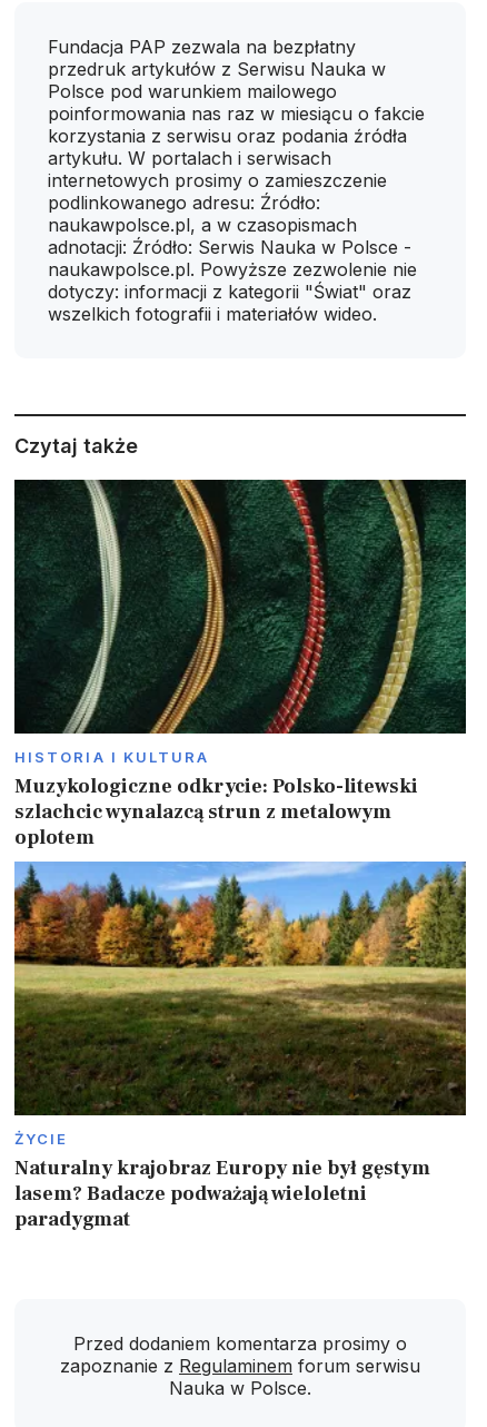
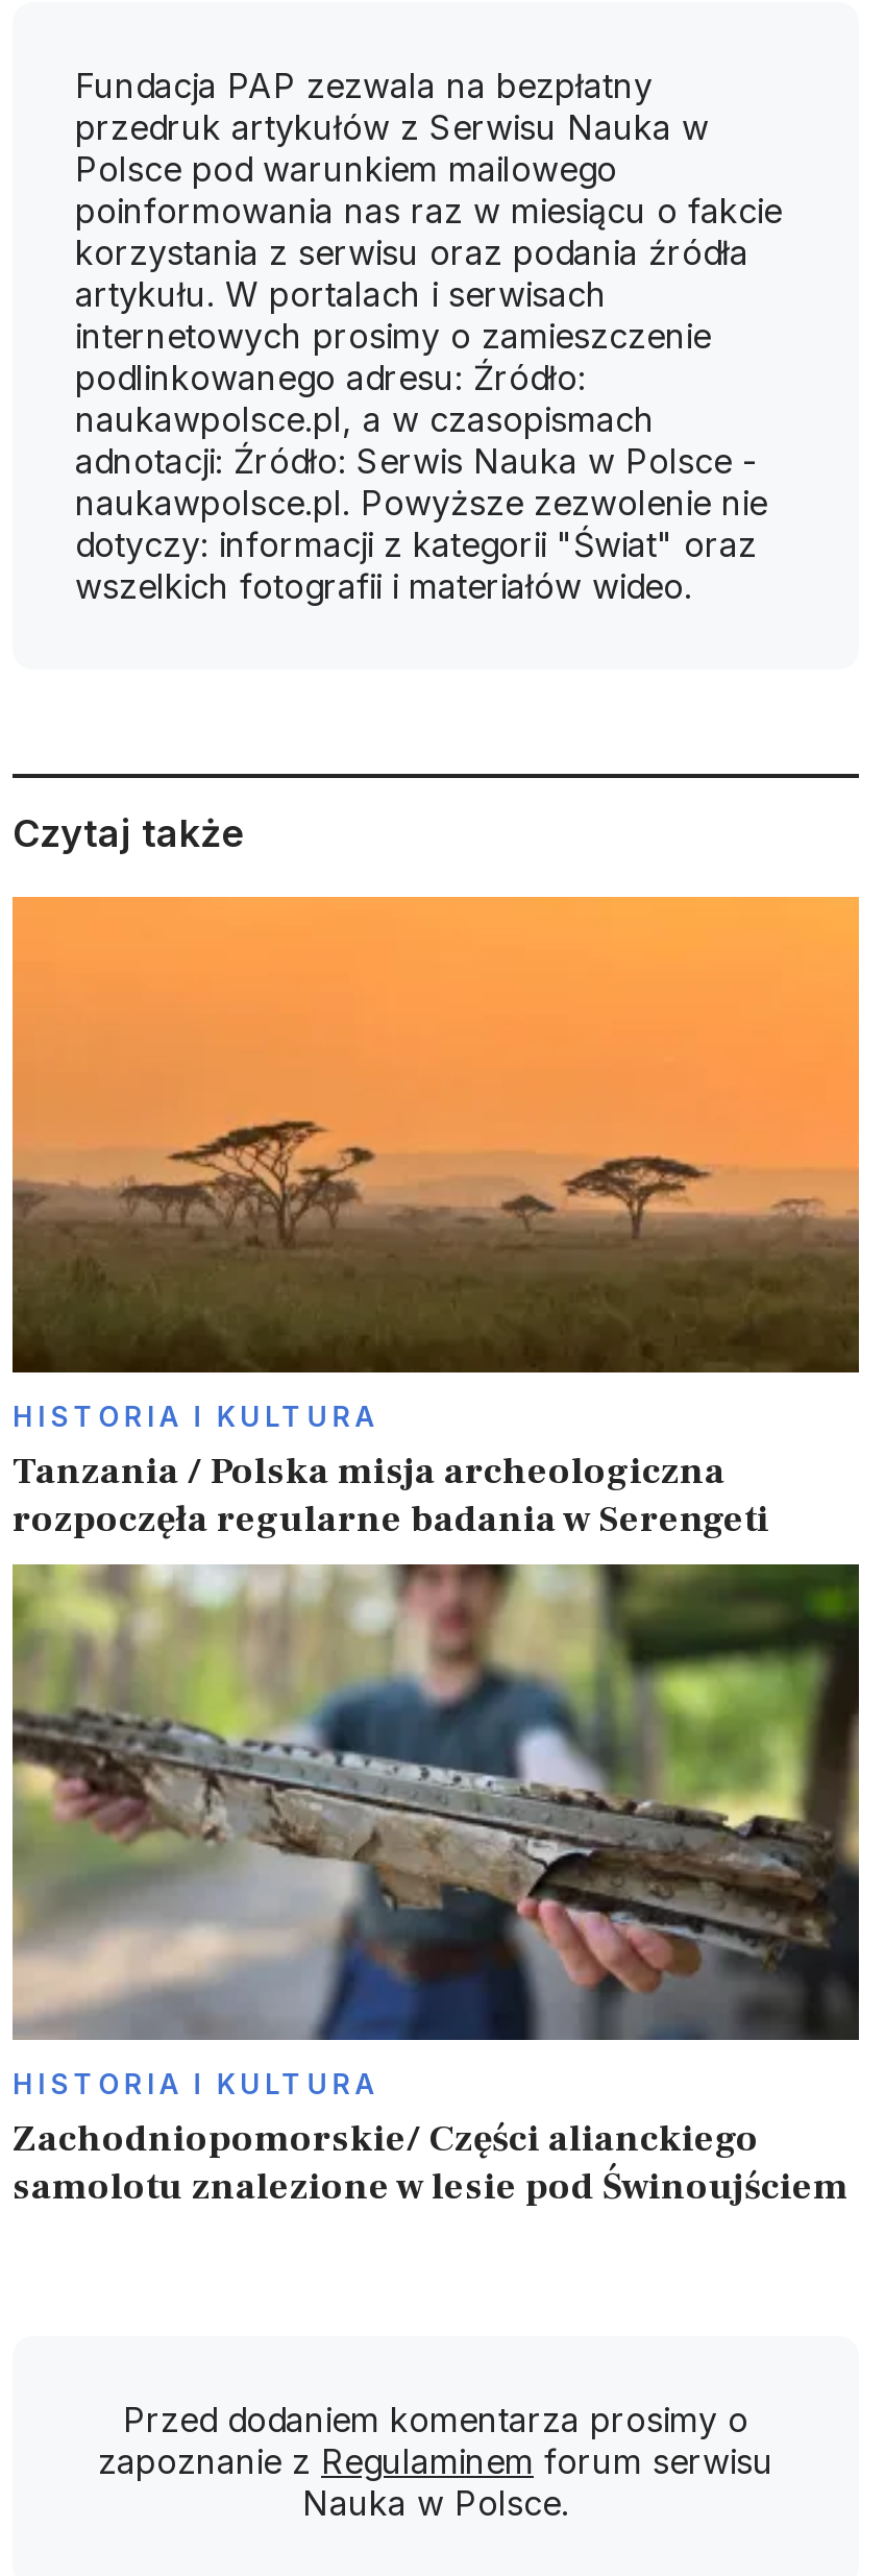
[13,479,467,851] [image] | Muzykologiczne odkrycie: Polsko-litewski | szlachcic wynalazcą strun z metalowym | oplotem -> [10,895,861,1544] [image] | Tanzania / Polska misja archeologiczna | rozpoczęła regularne badania w Serengeti
[13,860,467,1232] [image] | ŻYCIE | Naturalny krajobraz Europy nie był gęstym | lasem? Badacze podważają wieloletni | paradygmat -> [10,1562,859,2211] [image] | HISTORIA I KULTURA | Zachodniopomorskie/ Części alianckiego | samolotu znalezione w lesie pod Świnoujściem

